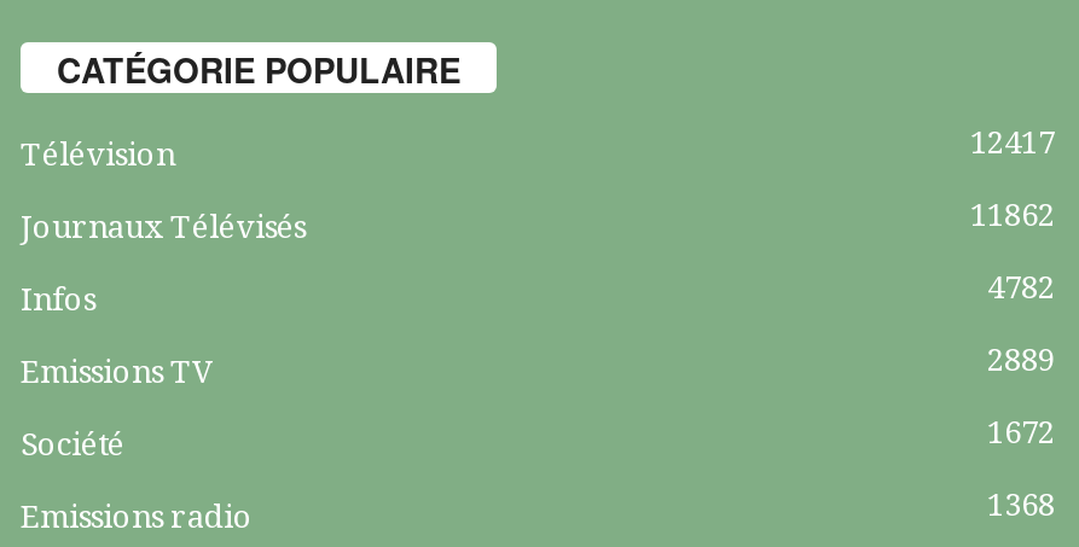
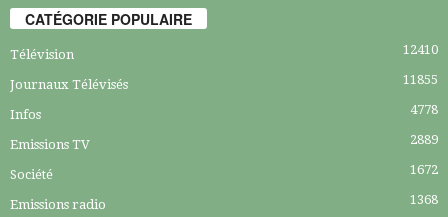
[970,124,1055,160] 12417 -> [403,42,438,57] 12410
[970,196,1055,233] 11862 -> [403,72,438,87] 11855
[987,269,1055,305] 4782 -> [410,102,438,117] 4778

